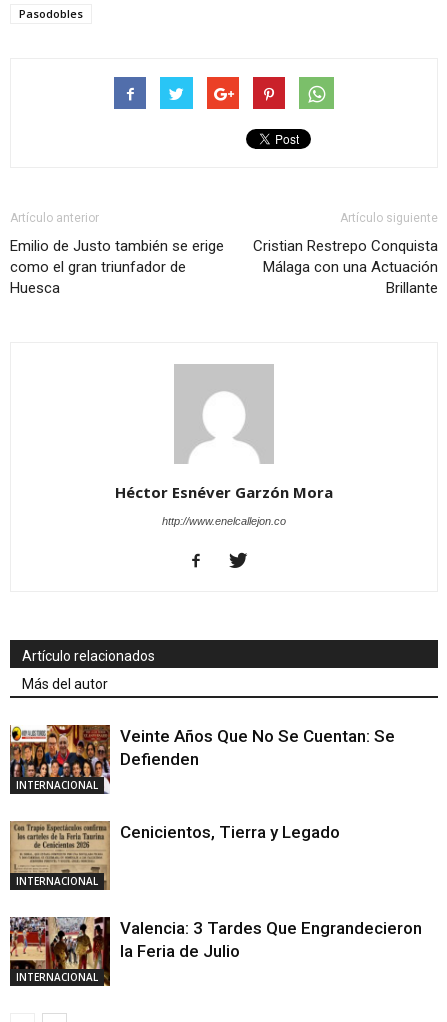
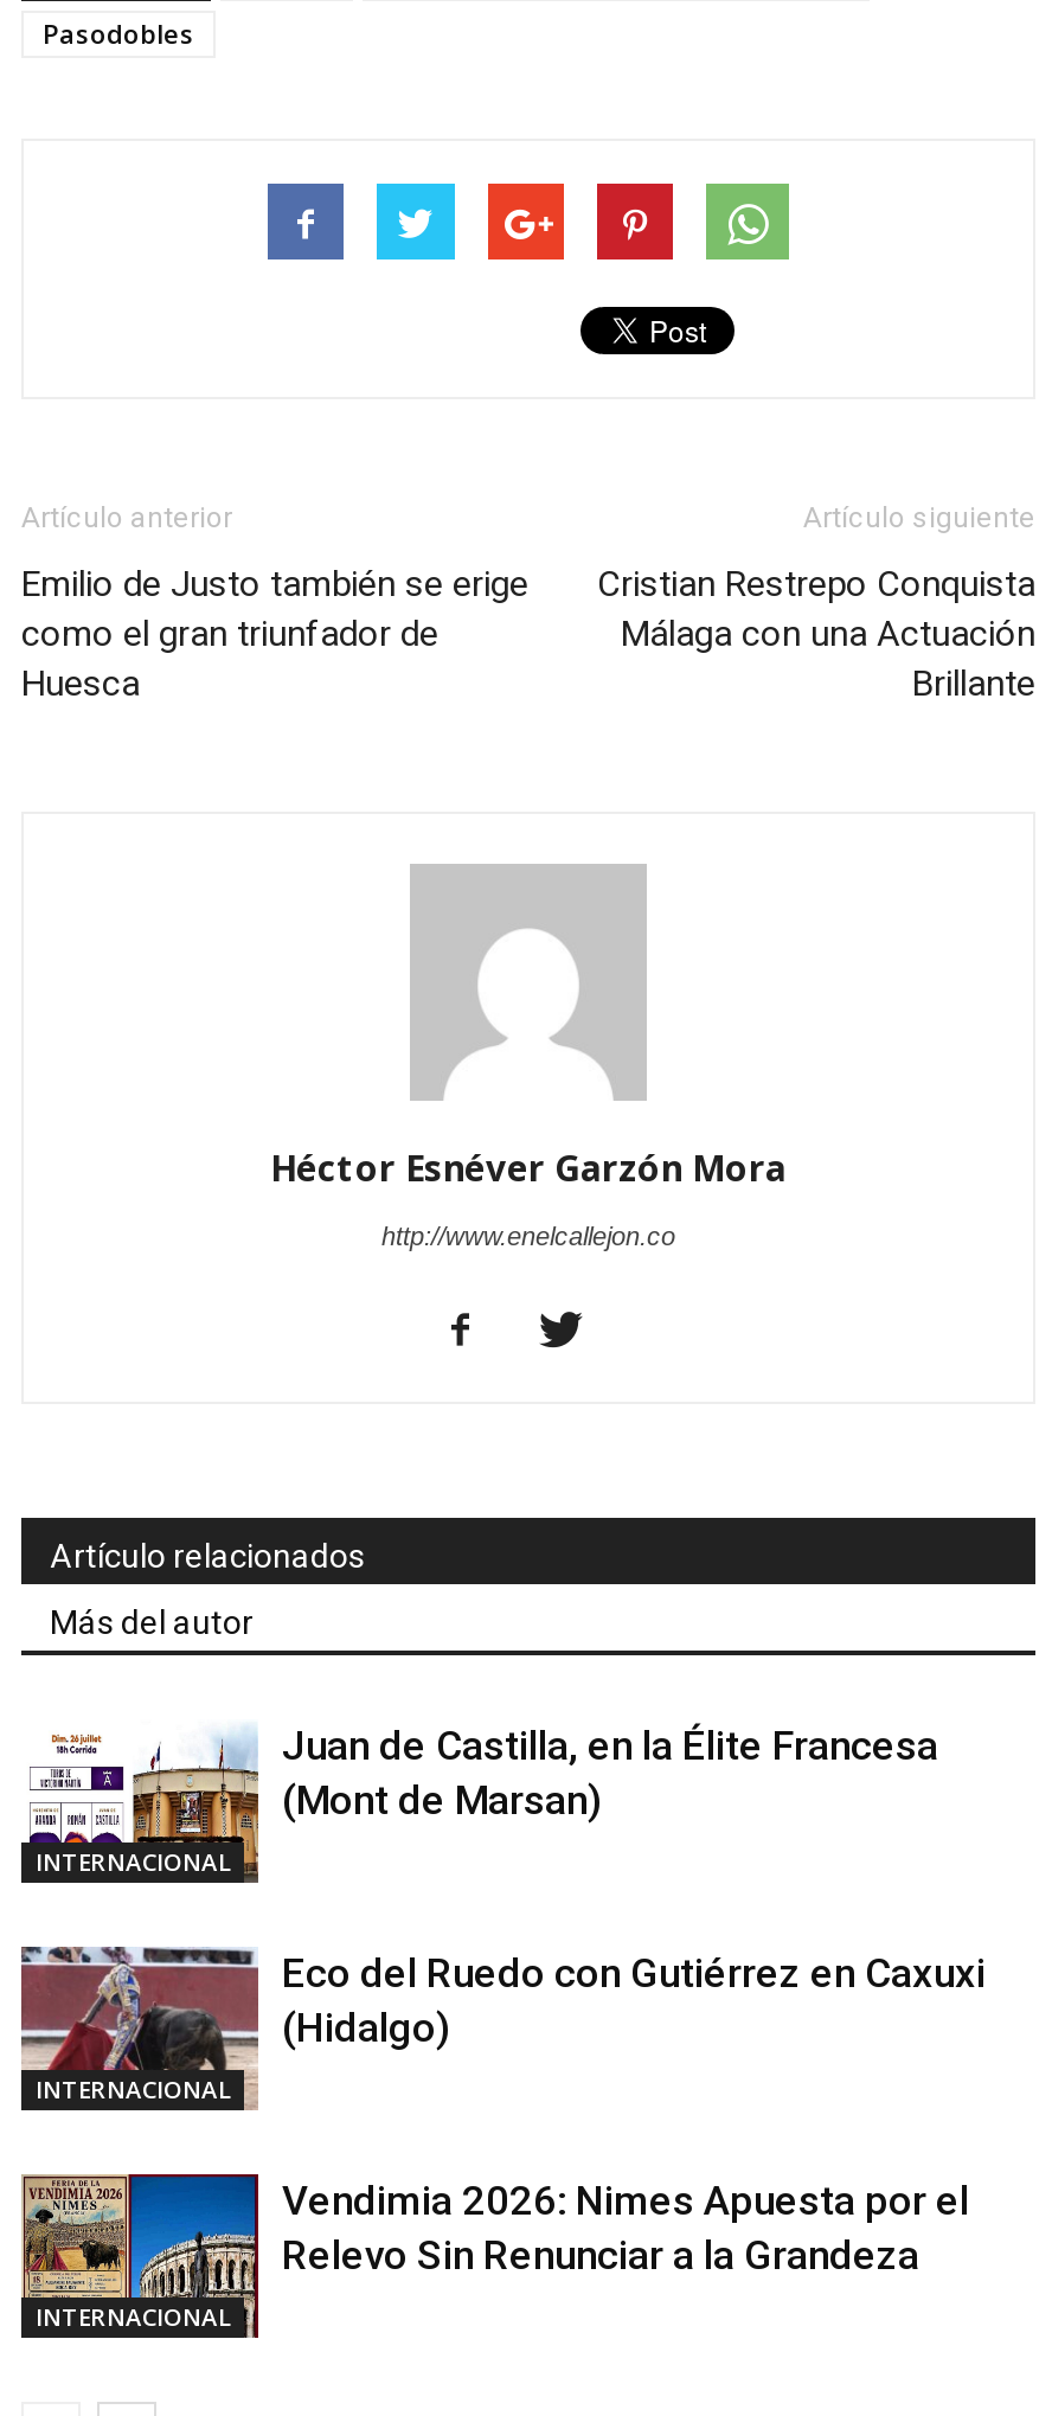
[9,724,395,795] [image] | Veinte Años Que No Se Cuentan: Se | Defienden -> [21,1720,938,1882] [image] | Juan de Castilla, en la Élite Francesa | (Mont de Marsan)
[10,820,340,889] [image] | Cenicientos, Tierra y Legado -> [21,1943,986,2109] [image] | Eco del Ruedo con Gutiérrez en Caxuxi | (Hidalgo)
[9,916,422,986] [image] | Valencia: 3 Tardes Que Engrandecieron | la Feria de Julio -> [19,2171,969,2337] [image] | Vendimia 2026: Nimes Apuesta por el | Relevo Sin Renunciar a la Grandeza

